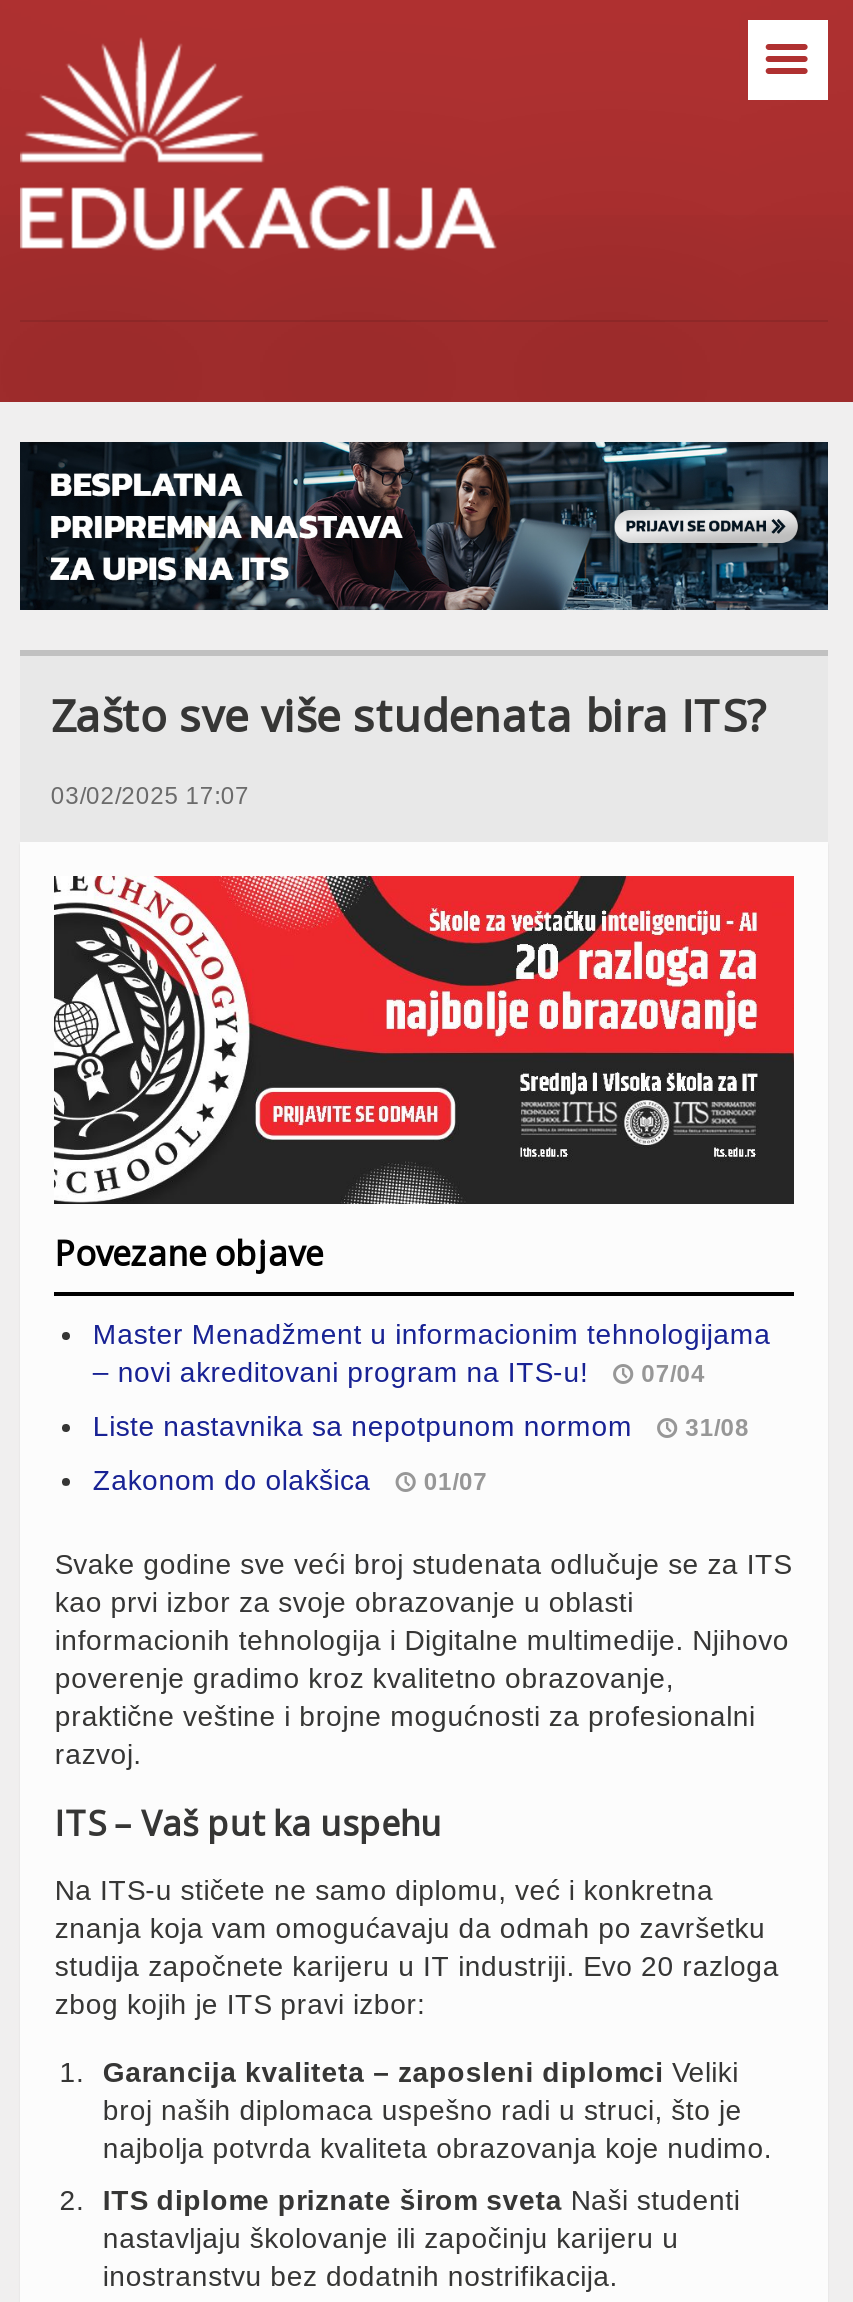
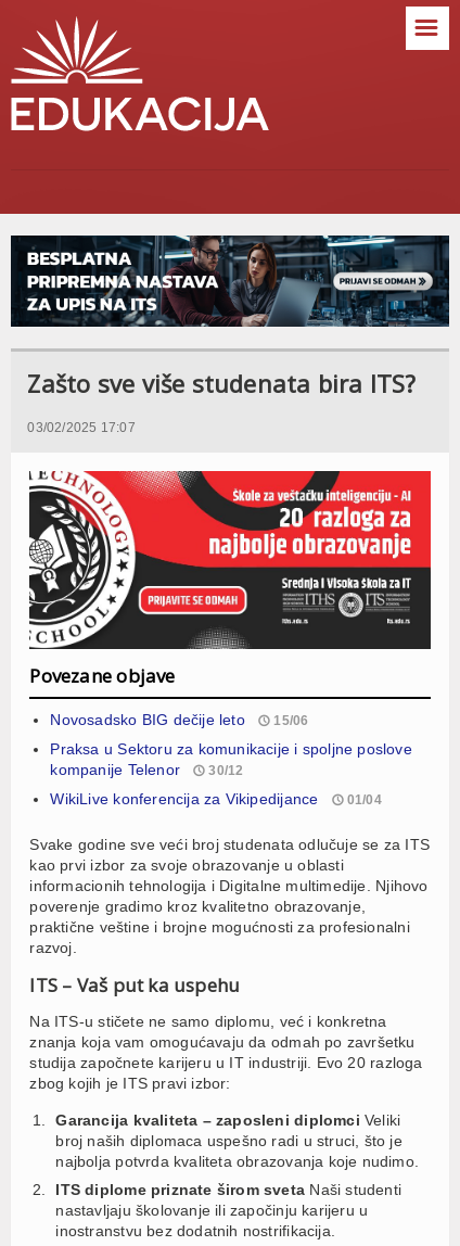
[93,1318,771,1388] Master Menadžment u informacionim tehnologijama | – novi akreditovani program na ITS-u! | 07/04 -> [50,711,309,728] Novosadsko BIG dečije leto | 15/06
[93,1410,749,1442] Liste nastavnika sa nepotpunom normom | 31/08 -> [50,740,412,778] Praksa u Sektoru za komunikacije i spoljne poslove | kompanije Telenor | 30/12
[93,1464,488,1496] Zakonom do olakšica | 01/07 -> [50,790,382,807] WikiLive konferencija za Vikipedijance | 01/04

